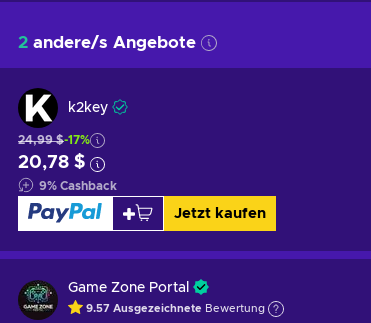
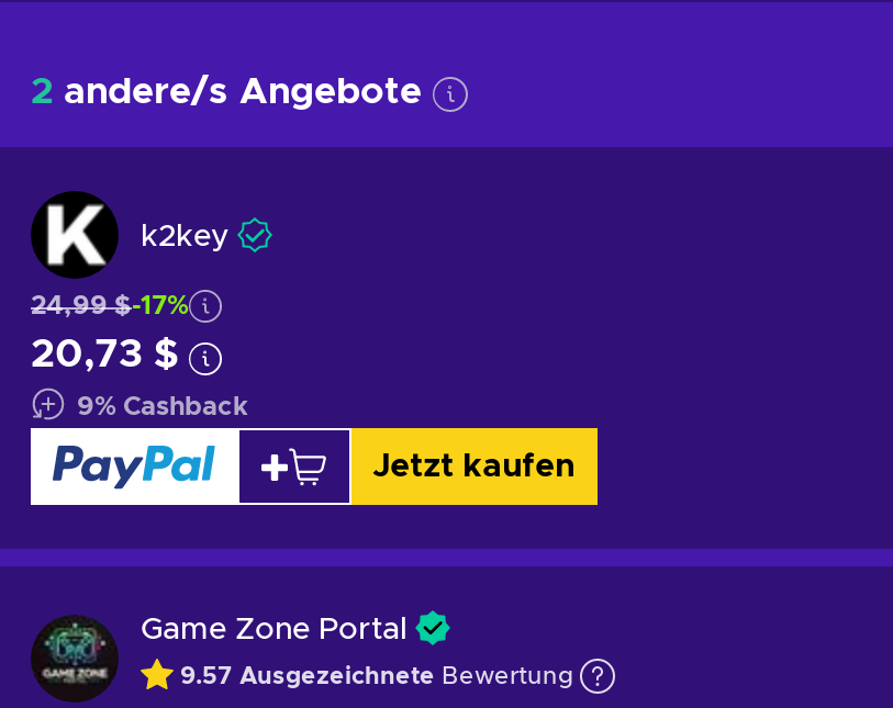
[18,154,85,172] 20,78 $ -> [31,336,178,376] 20,73 $

